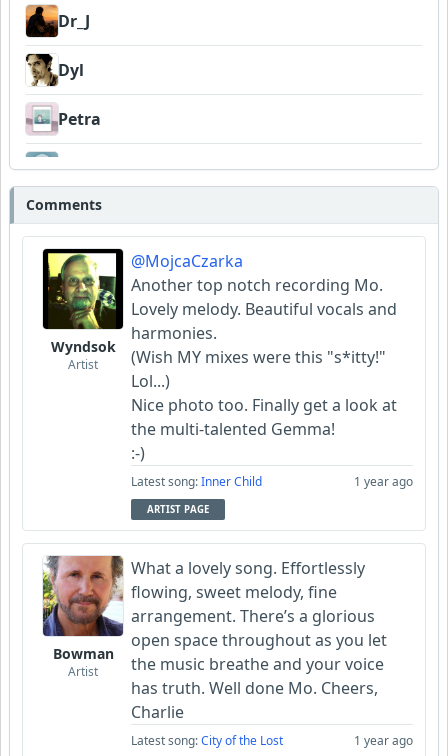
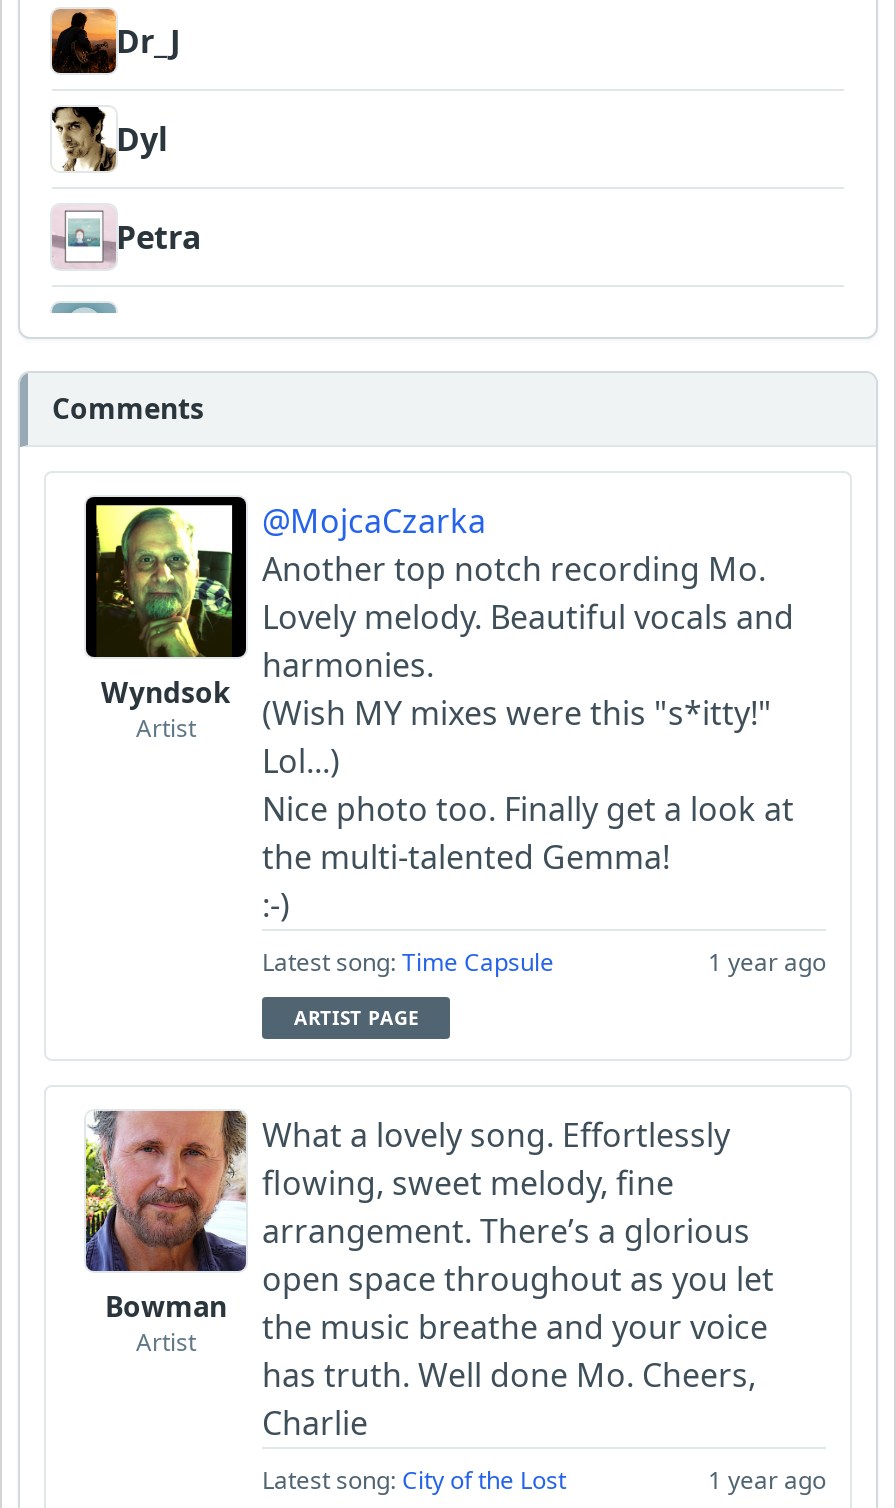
[131,473,262,490] Latest song: Inner Child -> [262,945,554,979] Latest song: Time Capsule

